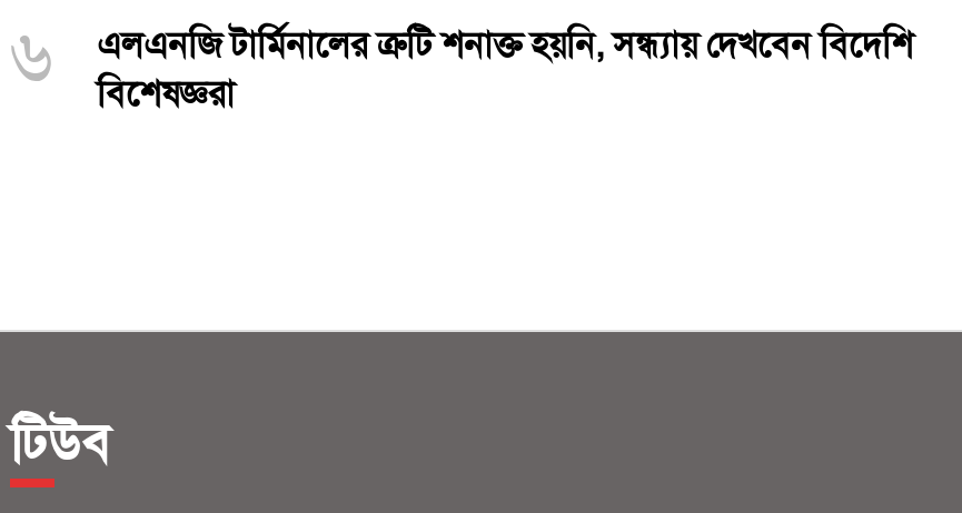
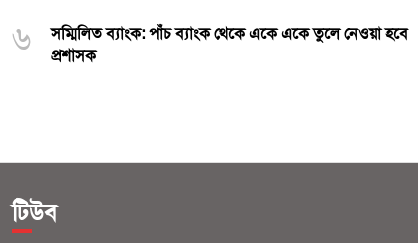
[97,21,913,117] এলএনজি টার্মিনালের ত্রুটি শনাক্ত হয়নি, সন্ধ্যায় দেখবেন বিদেশি | বিশেষজ্ঞরা -> [51,23,408,66] সম্মিলিত ব্যাংক: পাঁচ ব্যাংক থেকে একে একে তুলে নেওয়া হবে | প্রশাসক

